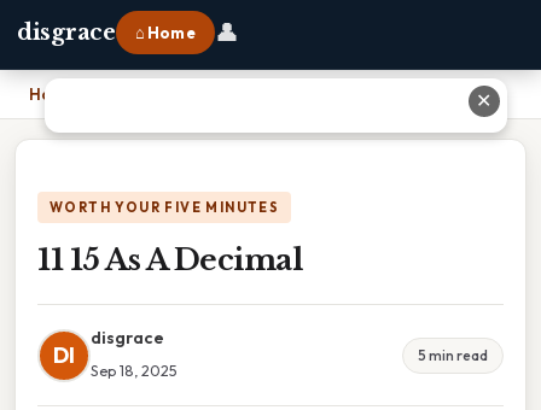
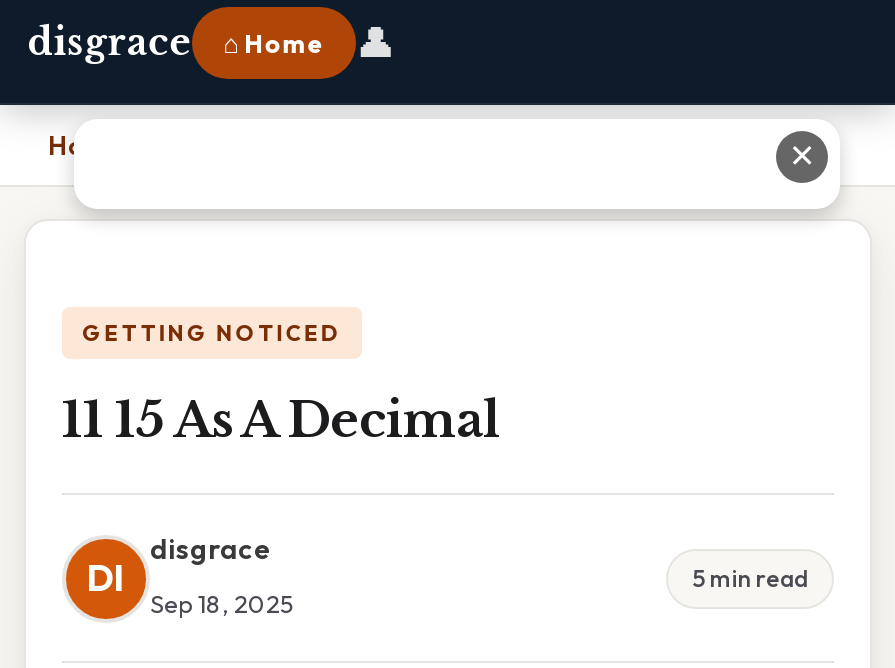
[50,199,279,216] WORTH YOUR FIVE MINUTES -> [82,319,342,347] GETTING NOTICED

